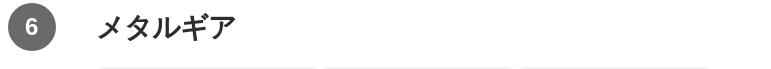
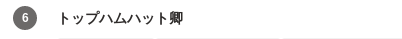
[96,12,236,44] メタルギア -> [57,10,183,26] トップハムハット卿

